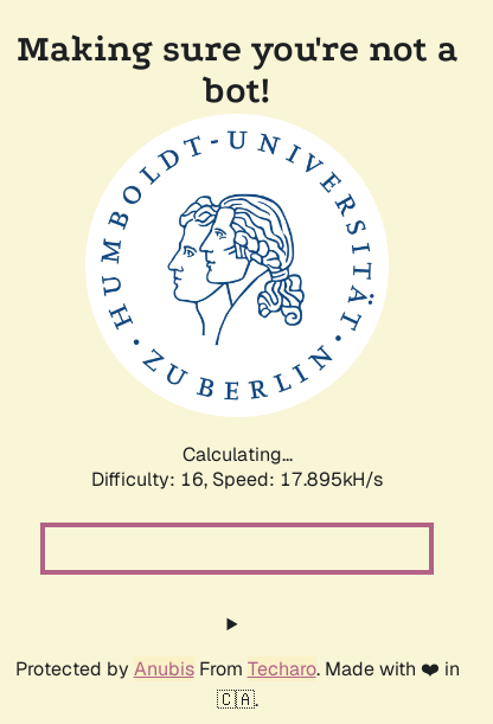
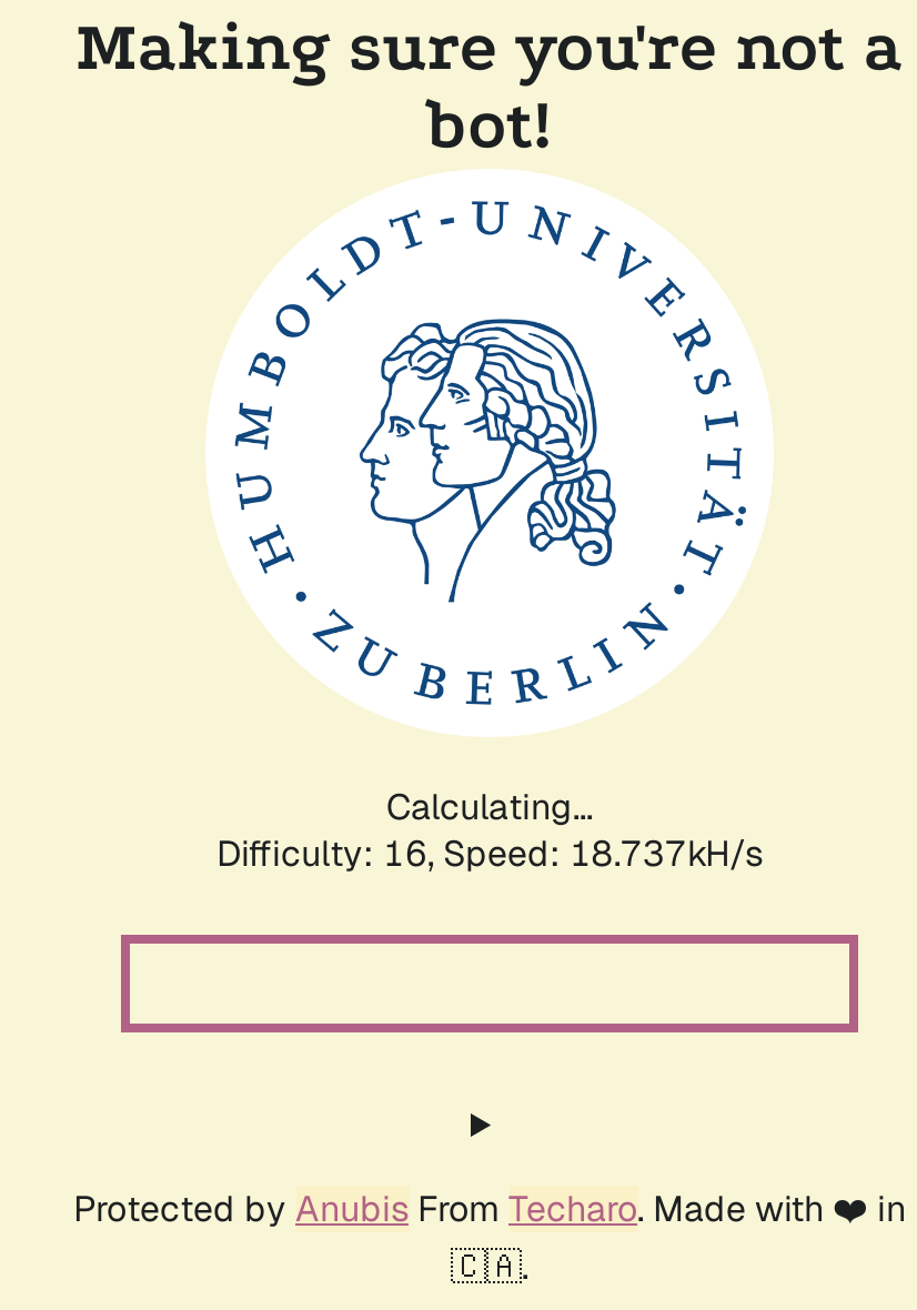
[91,467,383,492] Difficulty: 16, Speed: 17.895kH/s -> [216,830,763,877] Difficulty: 16, Speed: 18.737kH/s

